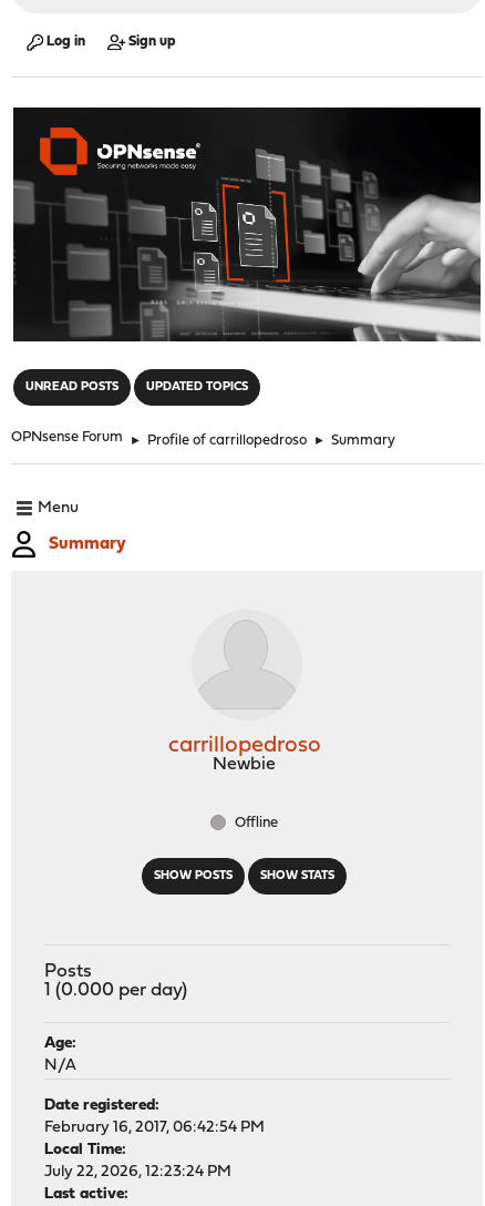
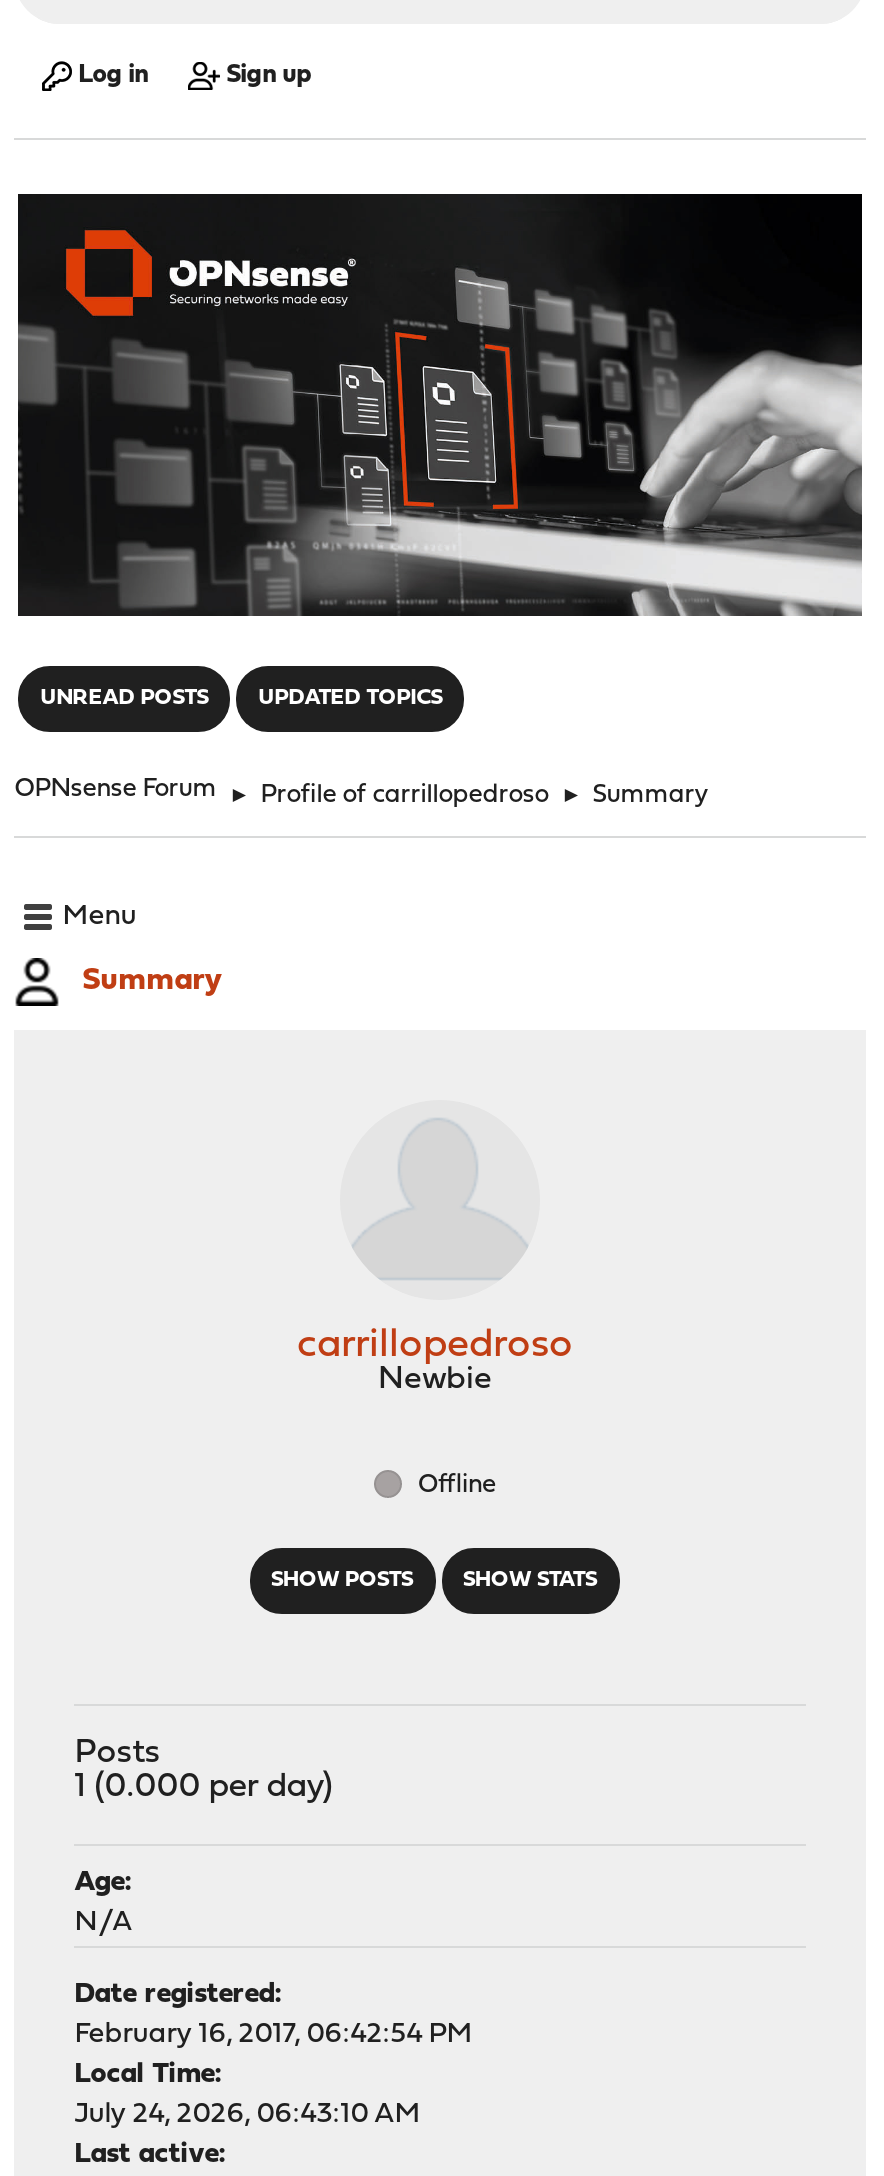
[45,1164,232,1180] July 22, 2026, 12:23:24 PM -> [74,2099,420,2129] July 24, 2026, 06:43:10 AM

